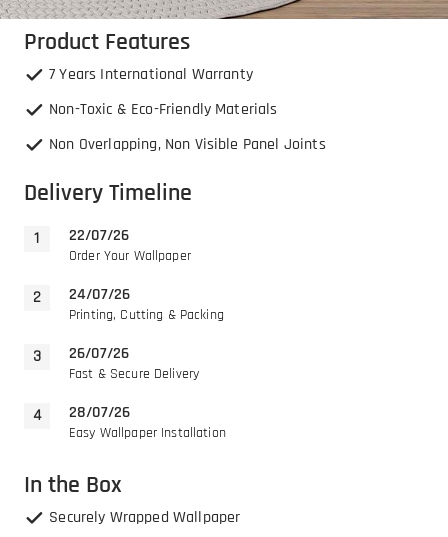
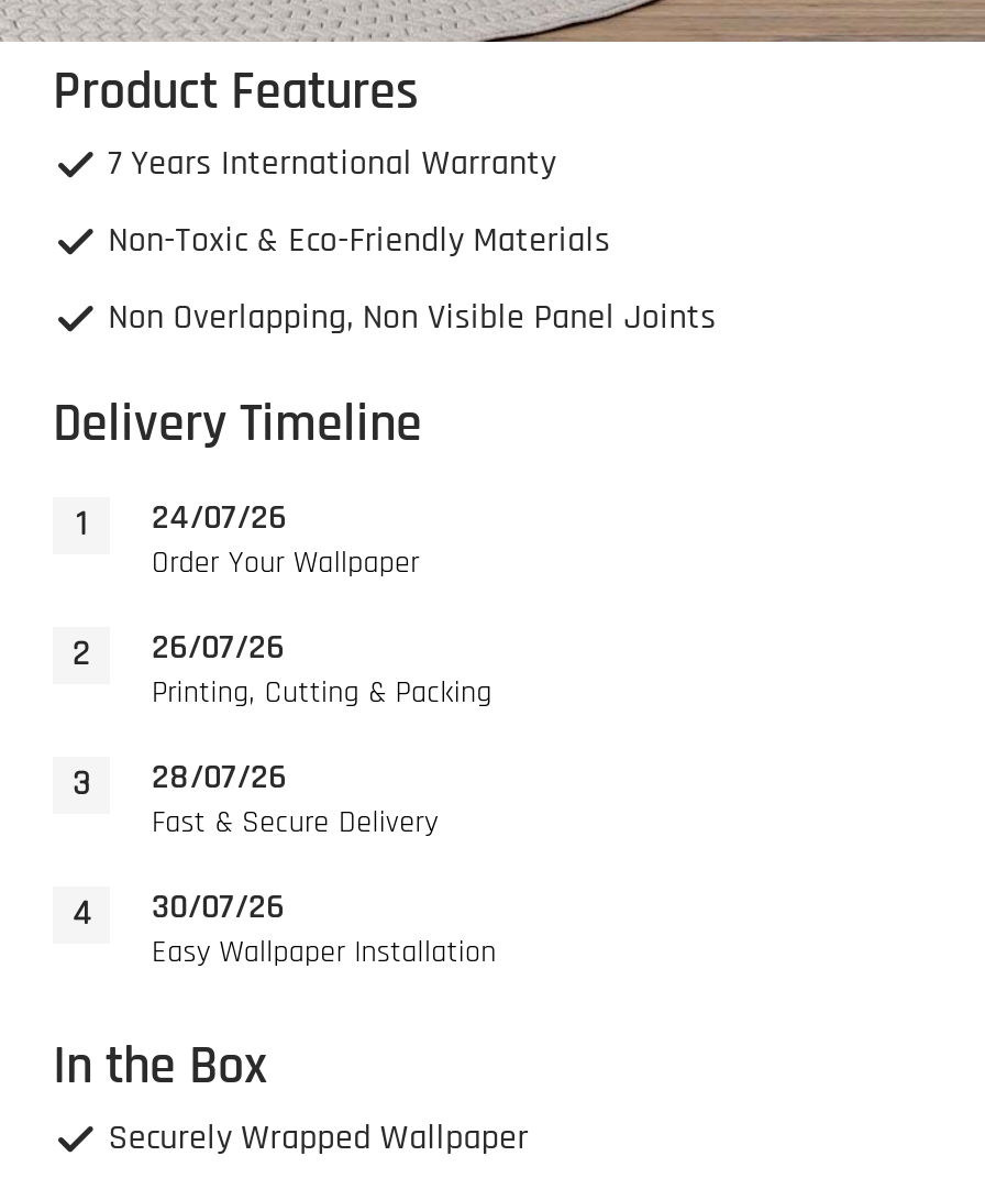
[69,224,129,245] 22/07/26 -> [152,494,286,540] 24/07/26
[69,283,130,304] 24/07/26 -> [152,624,284,670] 26/07/26
[69,342,129,363] 26/07/26 -> [152,753,286,800] 28/07/26
[69,401,130,422] 28/07/26 -> [152,883,284,929] 30/07/26

